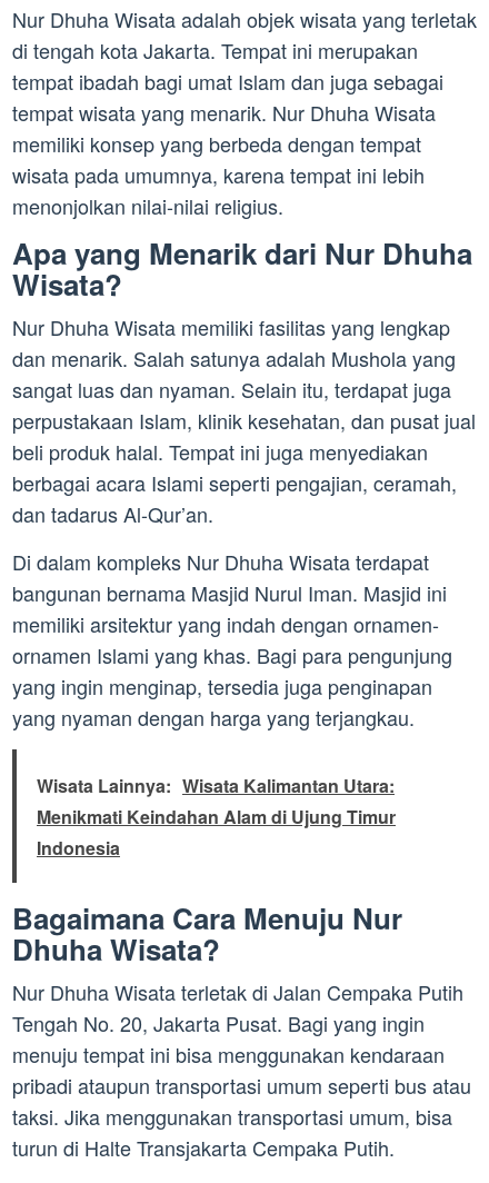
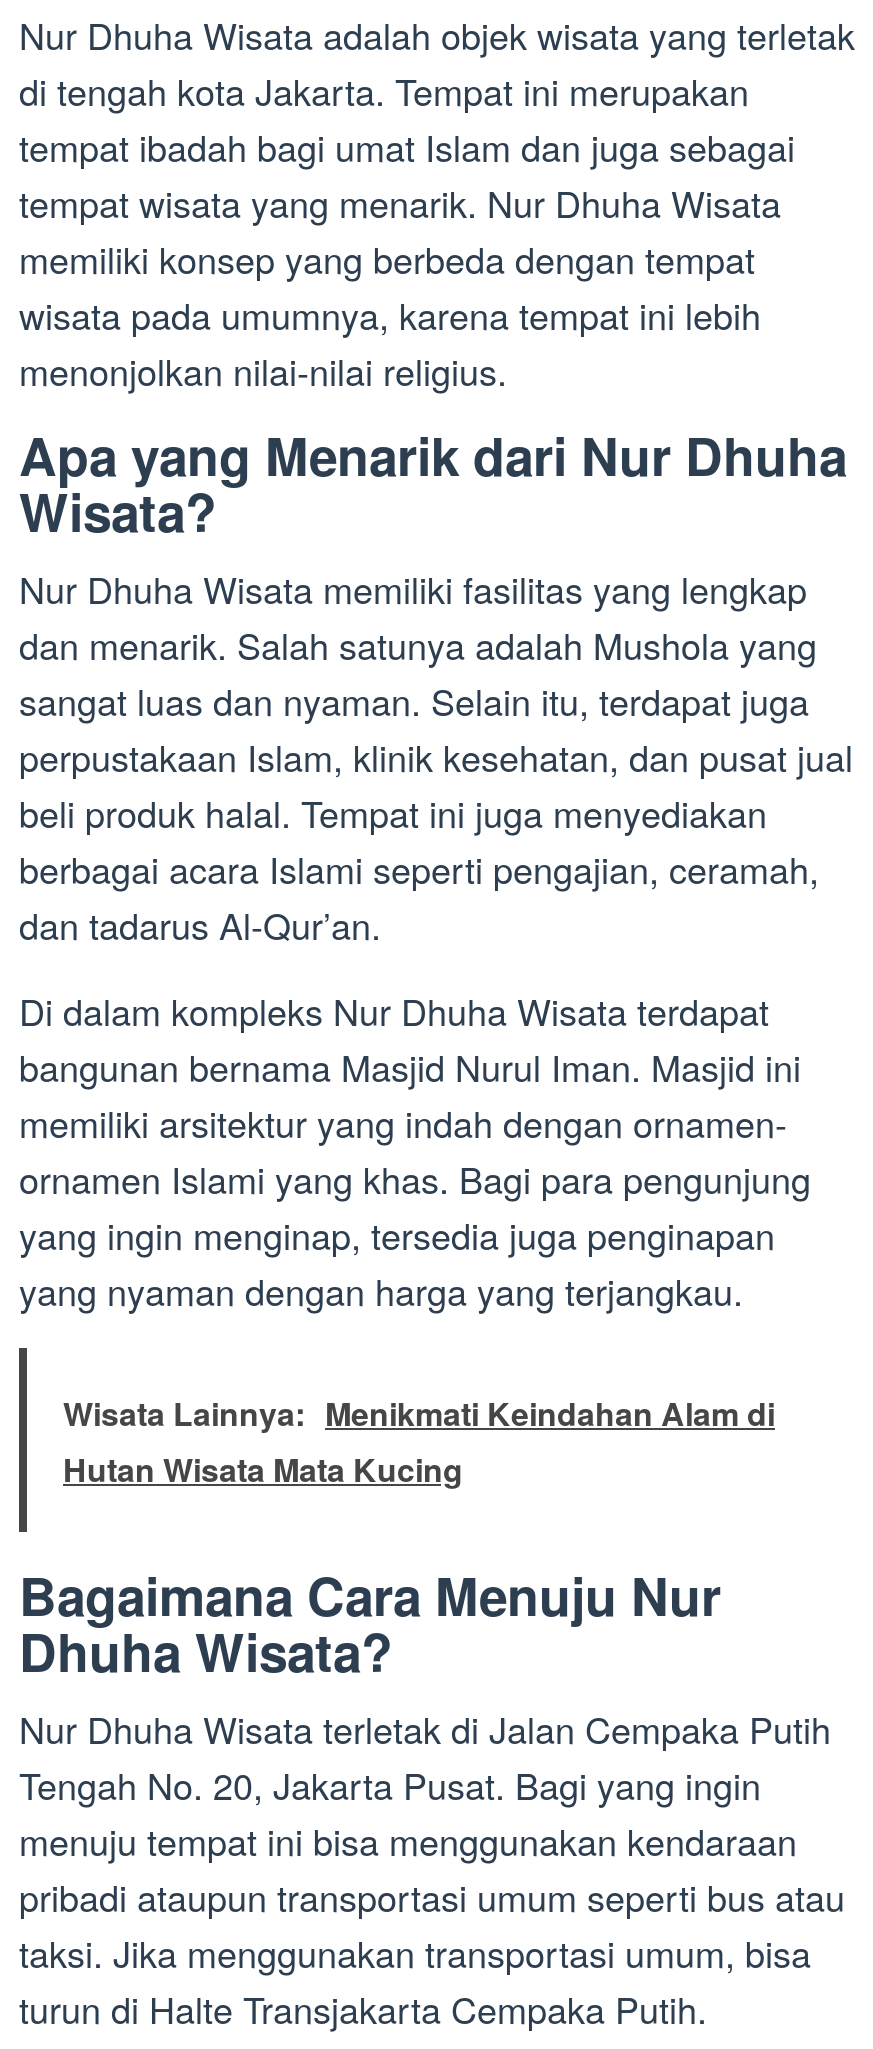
[37,773,396,861] Wisata Lainnya: Wisata Kalimantan Utara: | Menikmati Keindahan Alam di Ujung Timur | Indonesia -> [63,1390,775,1492] Wisata Lainnya: Menikmati Keindahan Alam di | Hutan Wisata Mata Kucing

